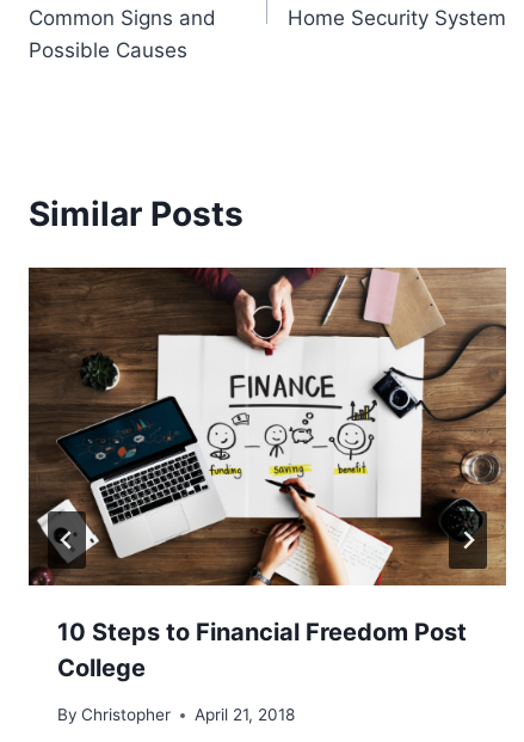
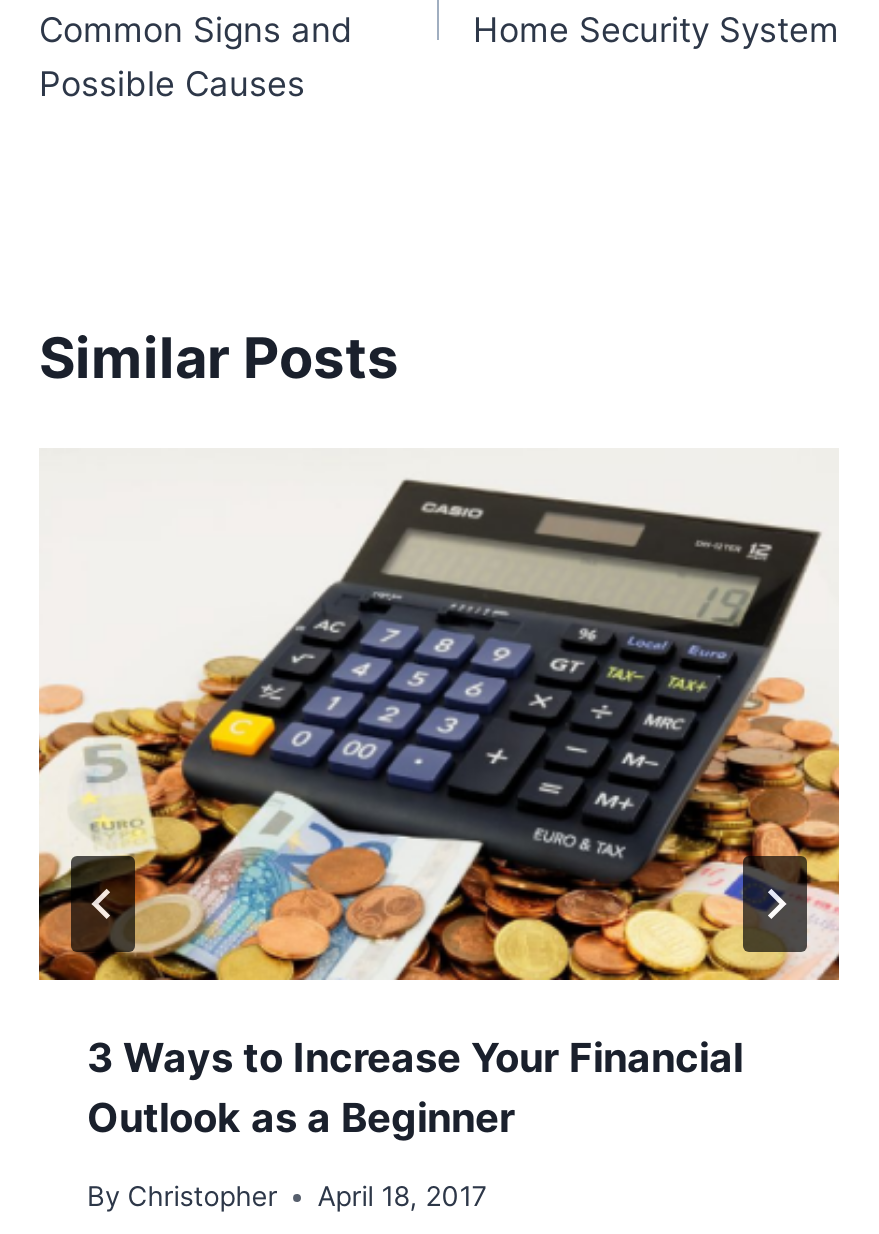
[27,266,507,683] [image] | 10 Steps to Financial Freedom Post | College -> [37,448,839,1143] [image] | 3 Ways to Increase Your Financial | Outlook as a Beginner
[57,705,295,724] By Christopher April 21, 2018 -> [87,1180,487,1212] By Christopher April 18, 2017

